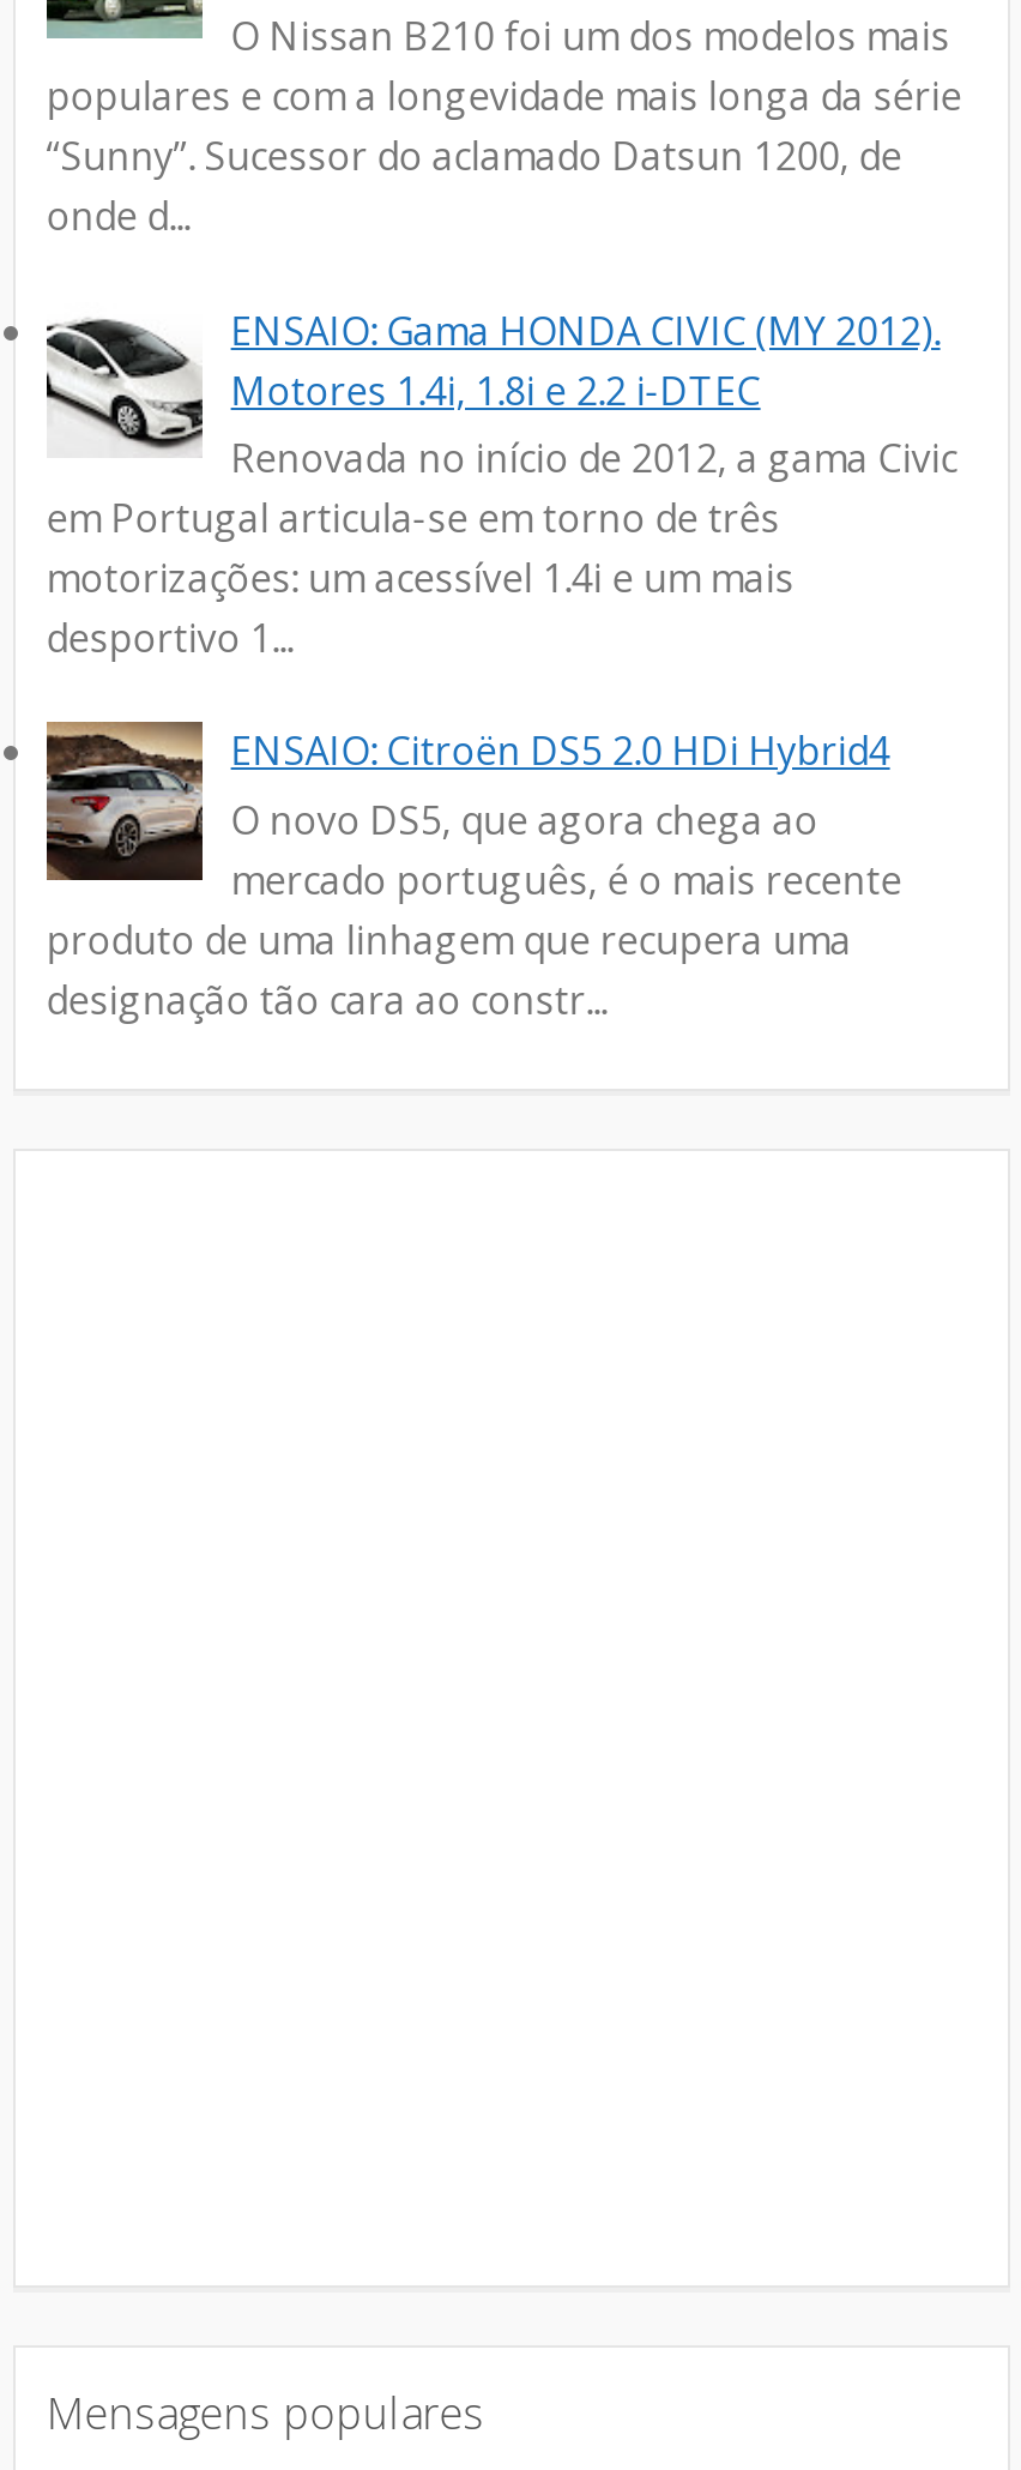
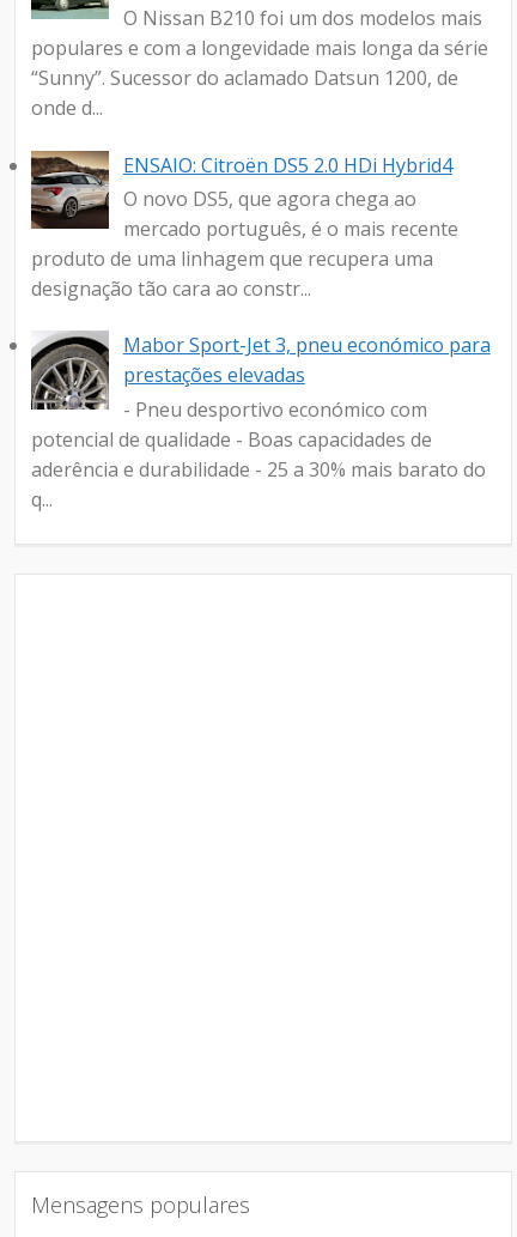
[44,302,957,664] [image] | ENSAIO: Gama HONDA CIVIC (MY 2012). | Motores 1.4i, 1.8i e 2.2 i-DTEC | Renovada no início de 2012, a gama Civic | em Portugal articula-se em torno de três | motorizações: um acessível 1.4i e um mais | desportivo 1... -> none
moved [42,719,902,1025] -> [29,148,458,302]: [image] | ENSAIO: Citroën DS5 2.0 HDi Hybrid4 | O novo DS5, que agora chega ao | mercado português, é o mais recente | produto de uma linhagem que recupera uma | designação tão cara ao constr...
none -> [30,332,490,512] [image] | Mabor Sport-Jet 3, pneu económico para | prestações elevadas | - Pneu desportivo económico com | potencial de qualidade - Boas capacidades de | aderência e durabilidade - 25 a 30% mais barato do | q...

